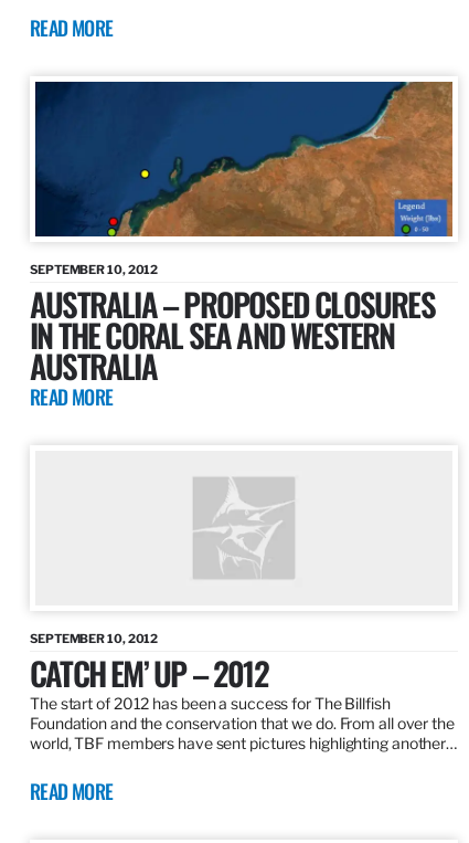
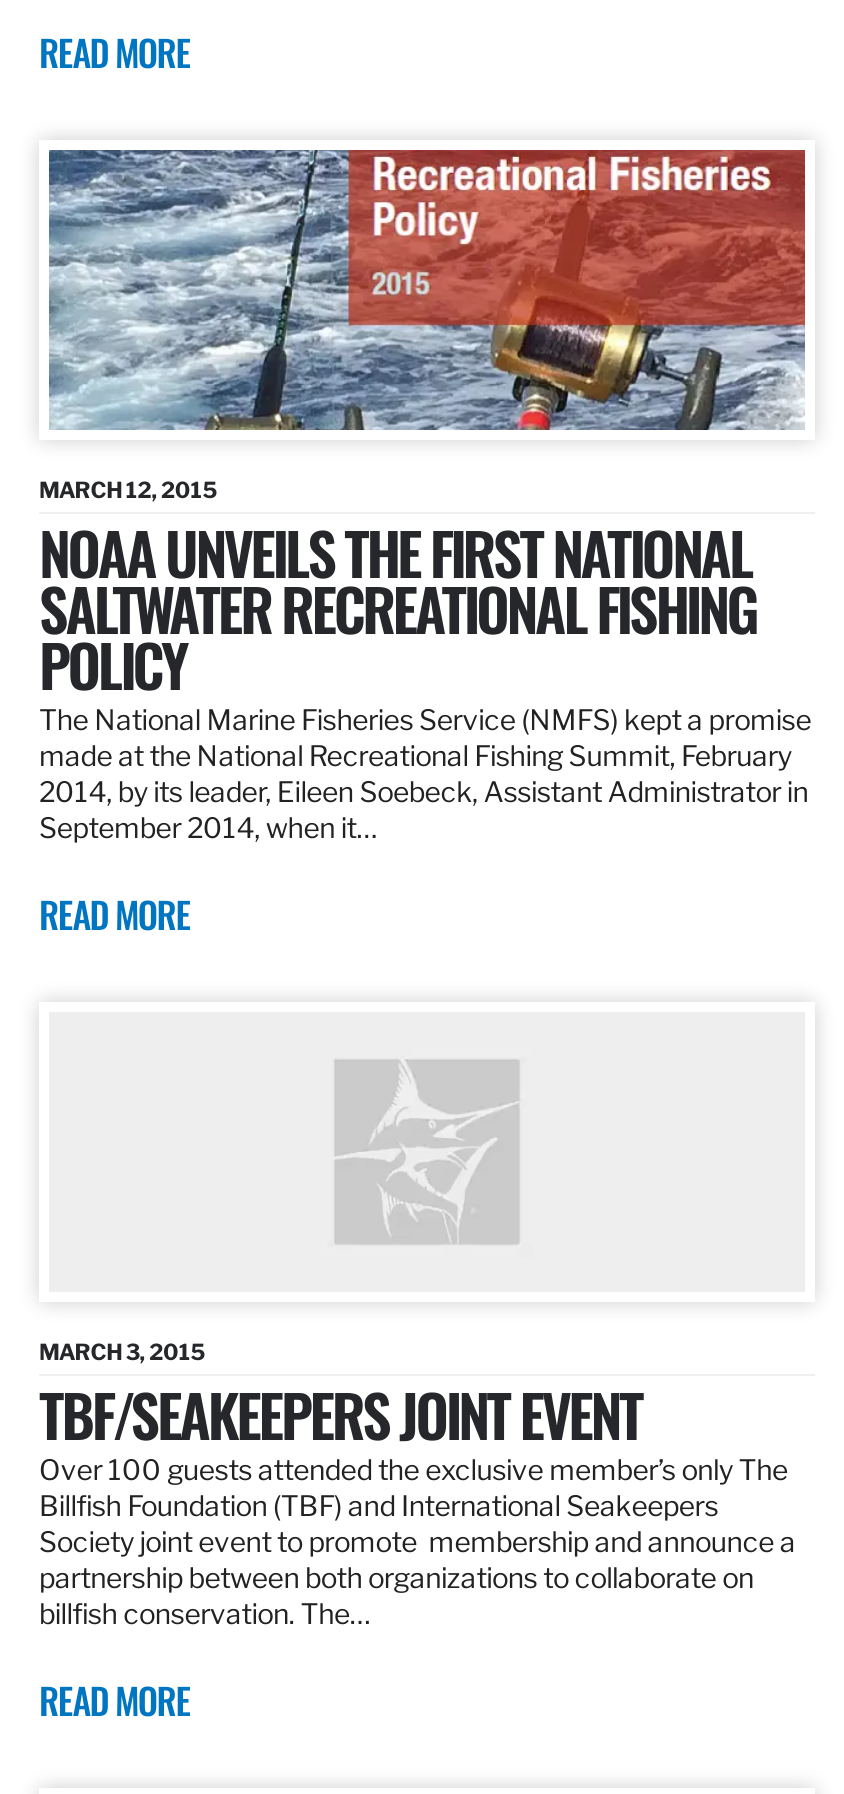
[30,81,454,389] [image] | SEPTEMBER 10, 2012 | AUSTRALIA – PROPOSED CLOSURES | IN THE CORAL SEA AND WESTERN | AUSTRALIA -> [39,148,811,844] [image] | MARCH 12, 2015 | NOAA UNVEILS THE FIRST NATIONAL | SALTWATER RECREATIONAL FISHING | POLICY | The National Marine Fisheries Service (NMFS) kept a promise | made at the National Recreational Fishing Summit, February | 2014, by its leader, Eileen Soebeck, Assistant Administrator in | September 2014, when it…
[30,631,457,752] SEPTEMBER 10, 2012 | CATCH EM’ UP – 2012 | The start of 2012 has been a success for The Billfish | Foundation and the conservation that we do. From all over the | world, TBF members have sent pictures highlighting another… -> [39,1338,796,1630] MARCH 3, 2015 | TBF/SEAKEEPERS JOINT EVENT | Over 100 guests attended the exclusive member’s only The | Billfish Foundation (TBF) and International Seakeepers | Society joint event to promote membership and announce a | partnership between both organizations to collaborate on | billfish conservation. The…

